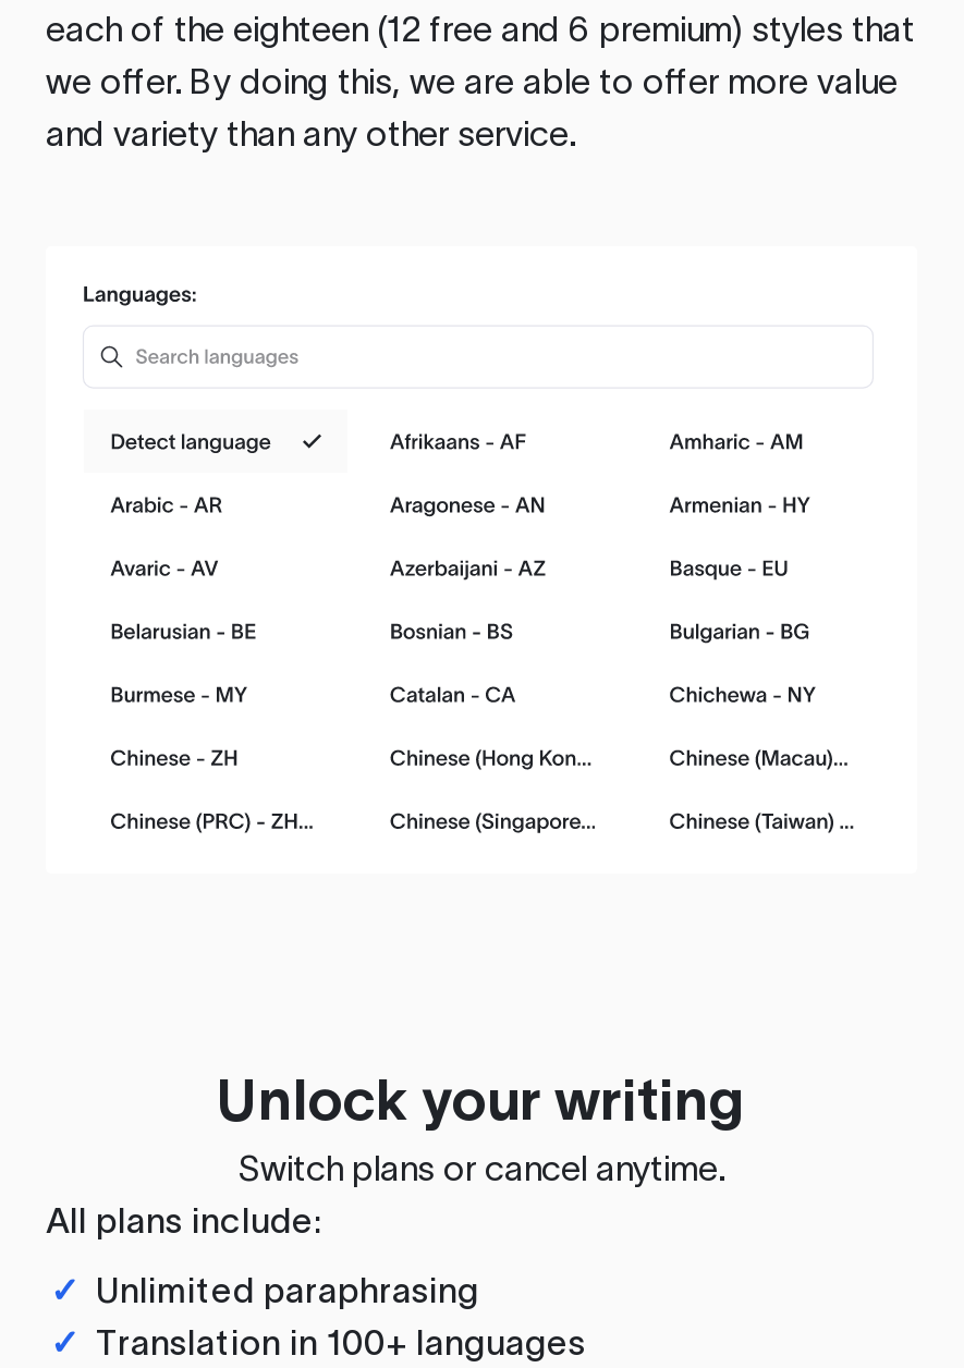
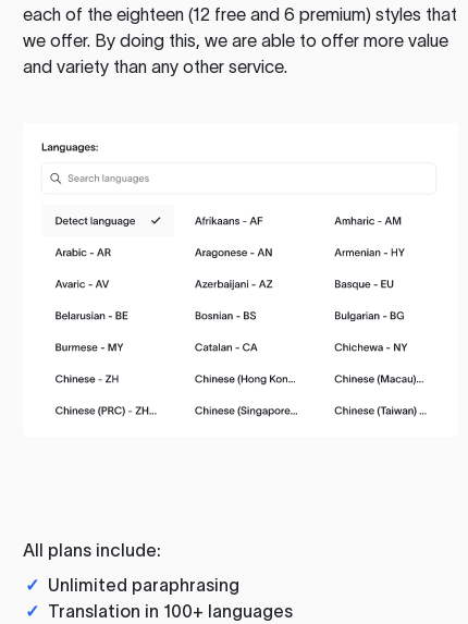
[217,1067,746,1187] Unlock your writing | Switch plans or cancel anytime. -> none

